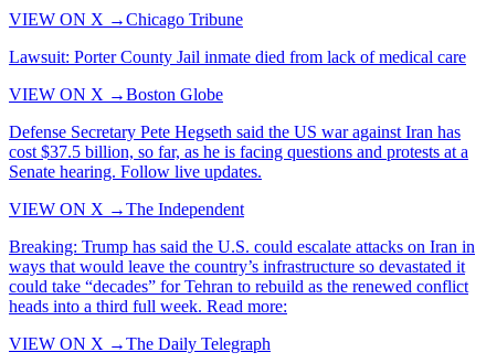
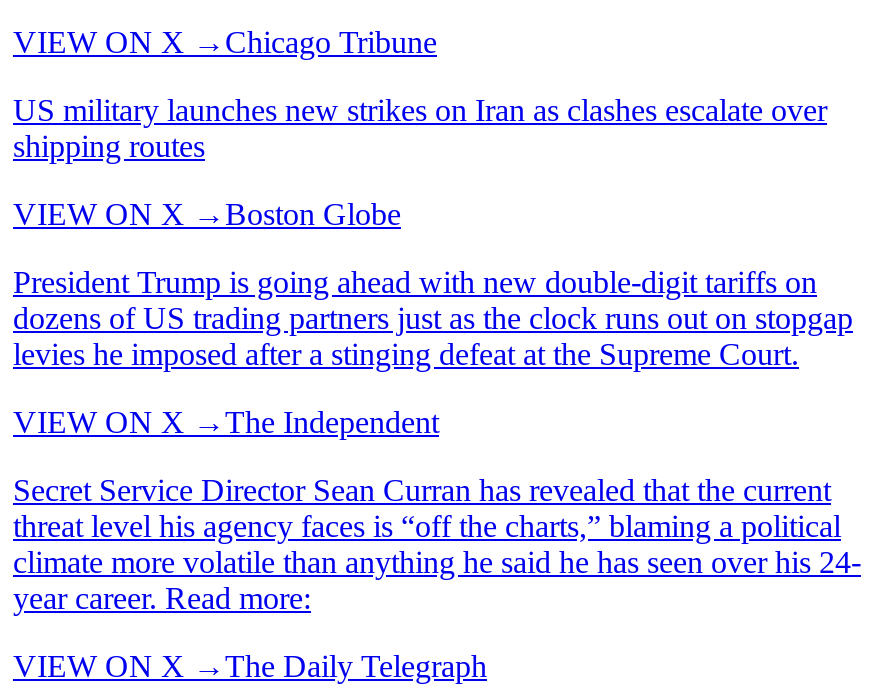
[9,47,466,66] Lawsuit: Porter County Jail inmate died from lack of medical care -> [13,92,827,162] US military launches new strikes on Iran as clashes escalate over | shipping routes
[9,122,468,181] Defense Secretary Pete Hegseth said the US war against Iran has | cost $37.5 billion, so far, as he is facing questions and protests at a | Senate hearing. Follow live updates. -> [13,264,853,370] President Trump is going ahead with new double-digit tariffs on | dozens of US trading partners just as the clock runs out on stopgap | levies he imposed after a stinging defeat at the Supreme Court.
[9,237,475,315] Breaking: Trump has said the U.S. could escalate attacks on Iran in | ways that would leave the country’s infrastructure so devastated it | could take “decades” for Tehran to rebuild as the renewed conflict | heads into a third full week. Read more: -> [13,472,861,614] Secret Service Director Sean Curran has revealed that the current | threat level his agency faces is “off the charts,” blaming a political | climate more volatile than anything he said he has seen over his 24- | year career. Read more:

